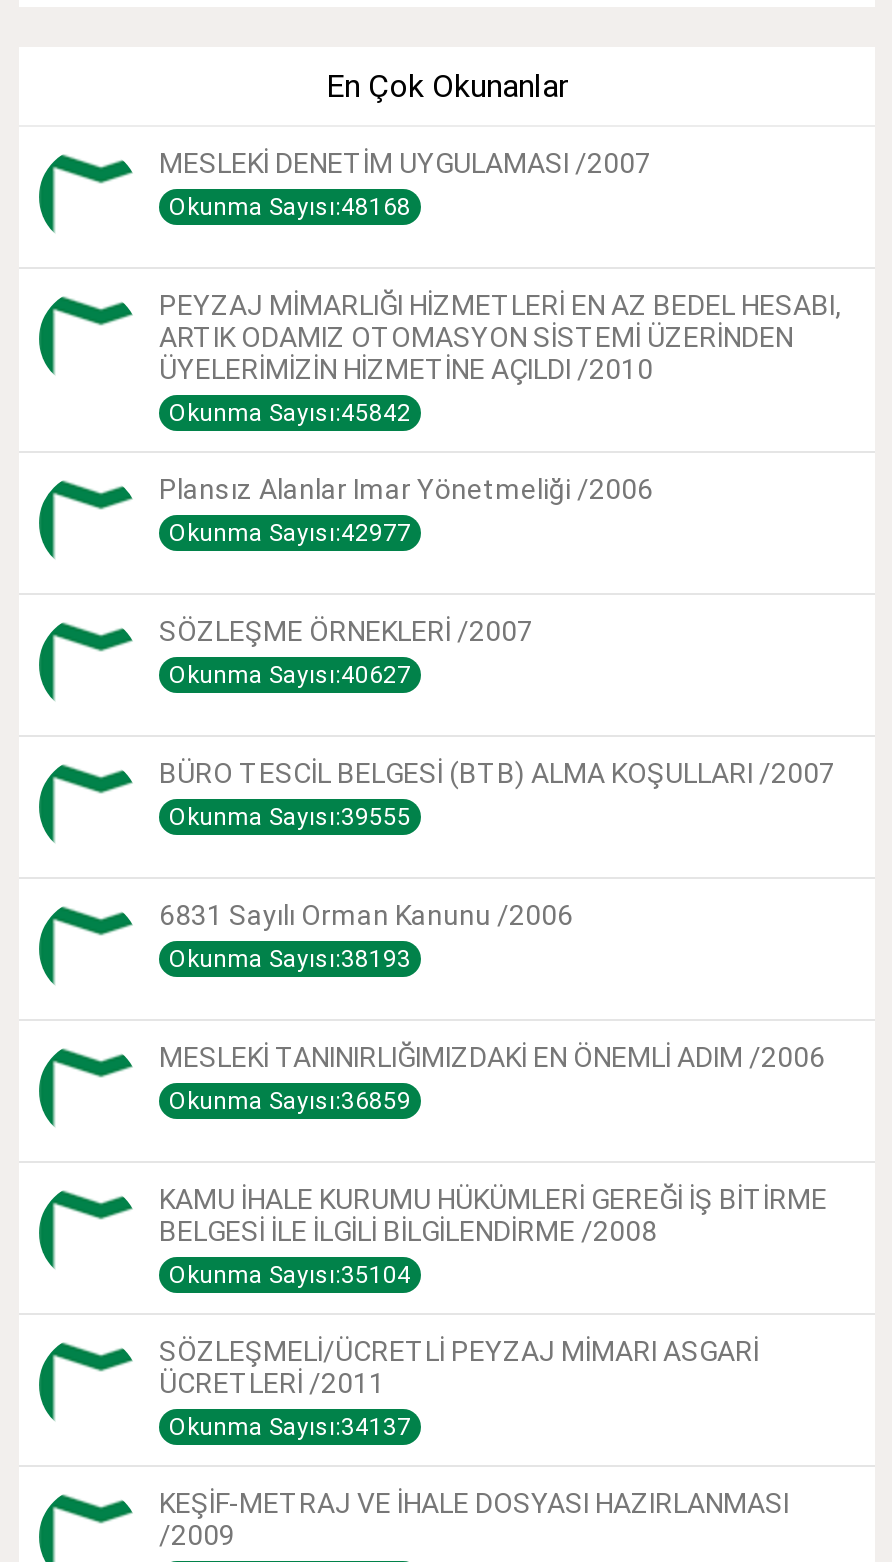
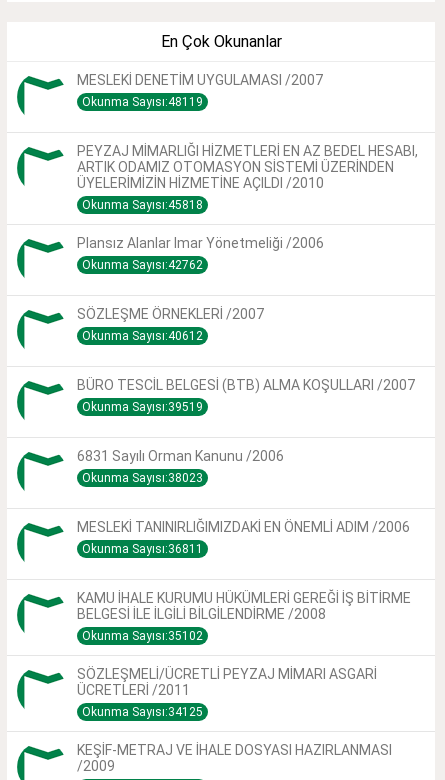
[169,192,411,220] Okunma Sayısı:48168 -> [82,95,203,109] Okunma Sayısı:48119
[169,398,411,426] Okunma Sayısı:45842 -> [82,198,203,212] Okunma Sayısı:45818
[169,518,411,546] Okunma Sayısı:42977 -> [82,258,203,272] Okunma Sayısı:42762
[169,660,411,688] Okunma Sayısı:40627 -> [82,329,203,343] Okunma Sayısı:40612
[169,802,411,830] Okunma Sayısı:39555 -> [82,400,203,414] Okunma Sayısı:39519
[169,944,411,972] Okunma Sayısı:38193 -> [82,471,203,485] Okunma Sayısı:38023
[169,1086,411,1114] Okunma Sayısı:36859 -> [82,542,203,556] Okunma Sayısı:36811
[169,1260,411,1288] Okunma Sayısı:35104 -> [82,629,203,643] Okunma Sayısı:35102
[169,1412,411,1440] Okunma Sayısı:34137 -> [82,705,203,719] Okunma Sayısı:34125

